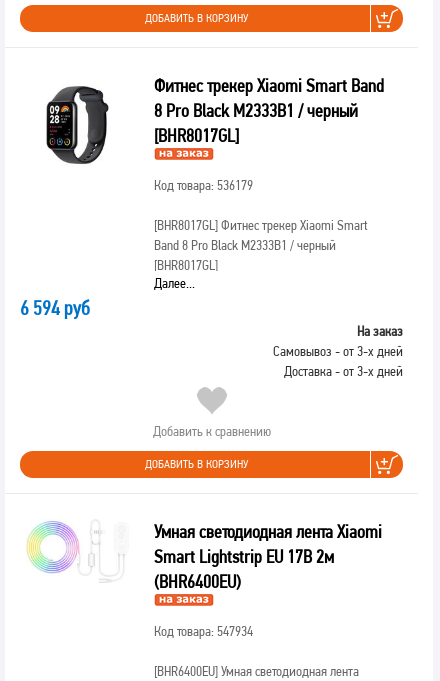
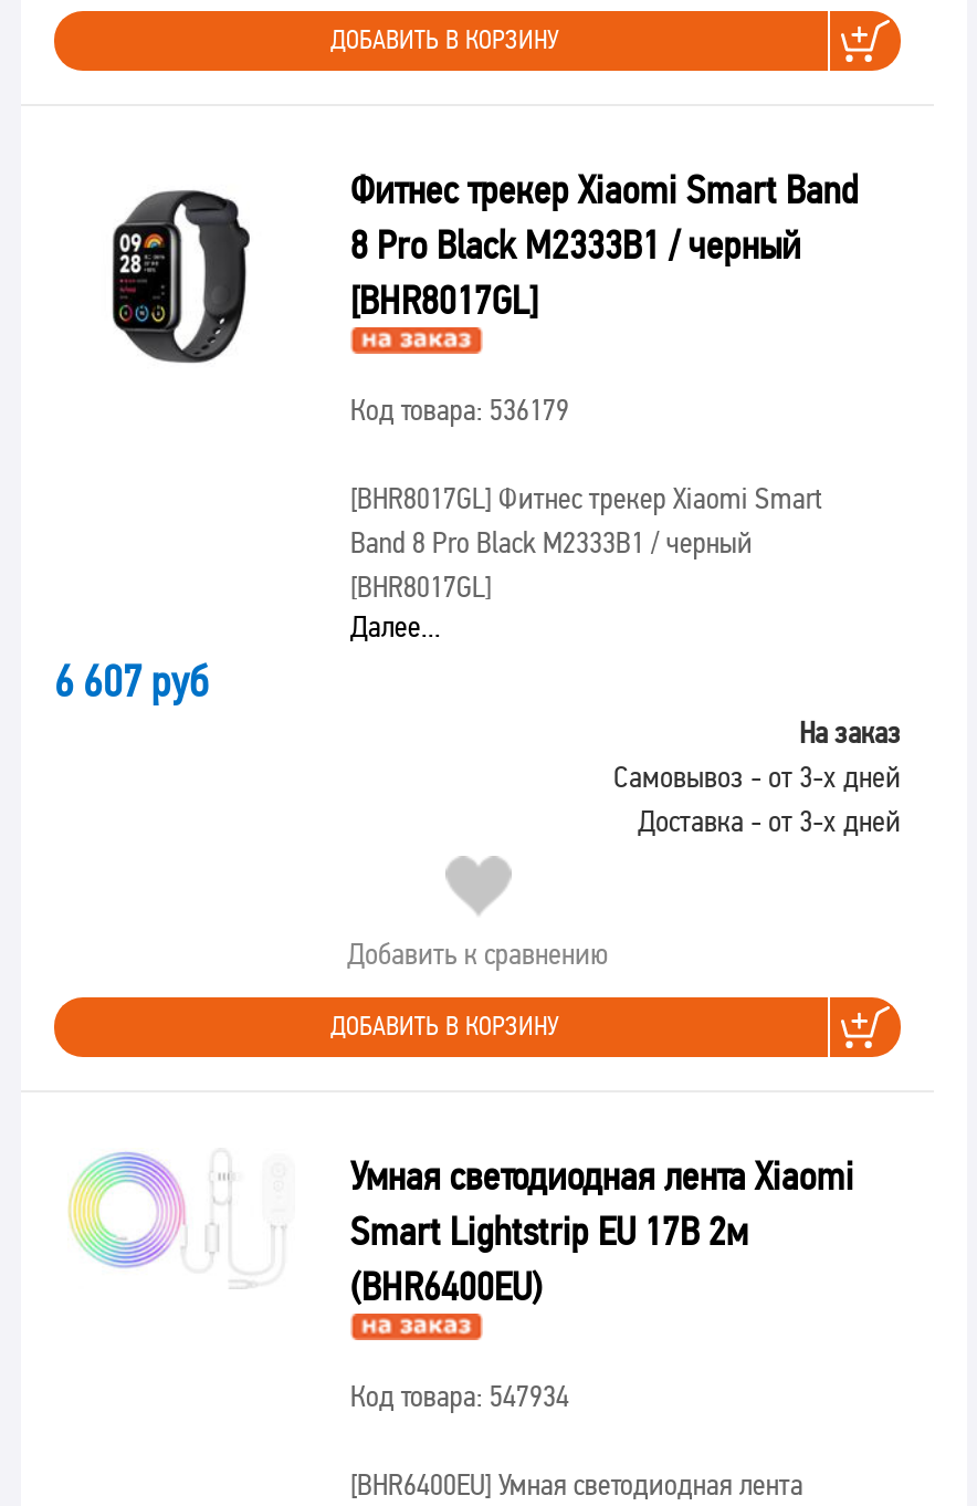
[20,296,90,320] 6 594 руб -> [54,655,209,708] 6 607 руб

